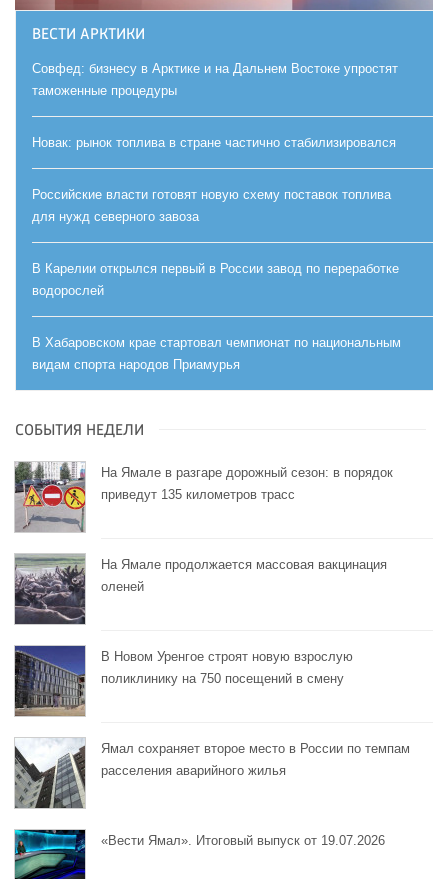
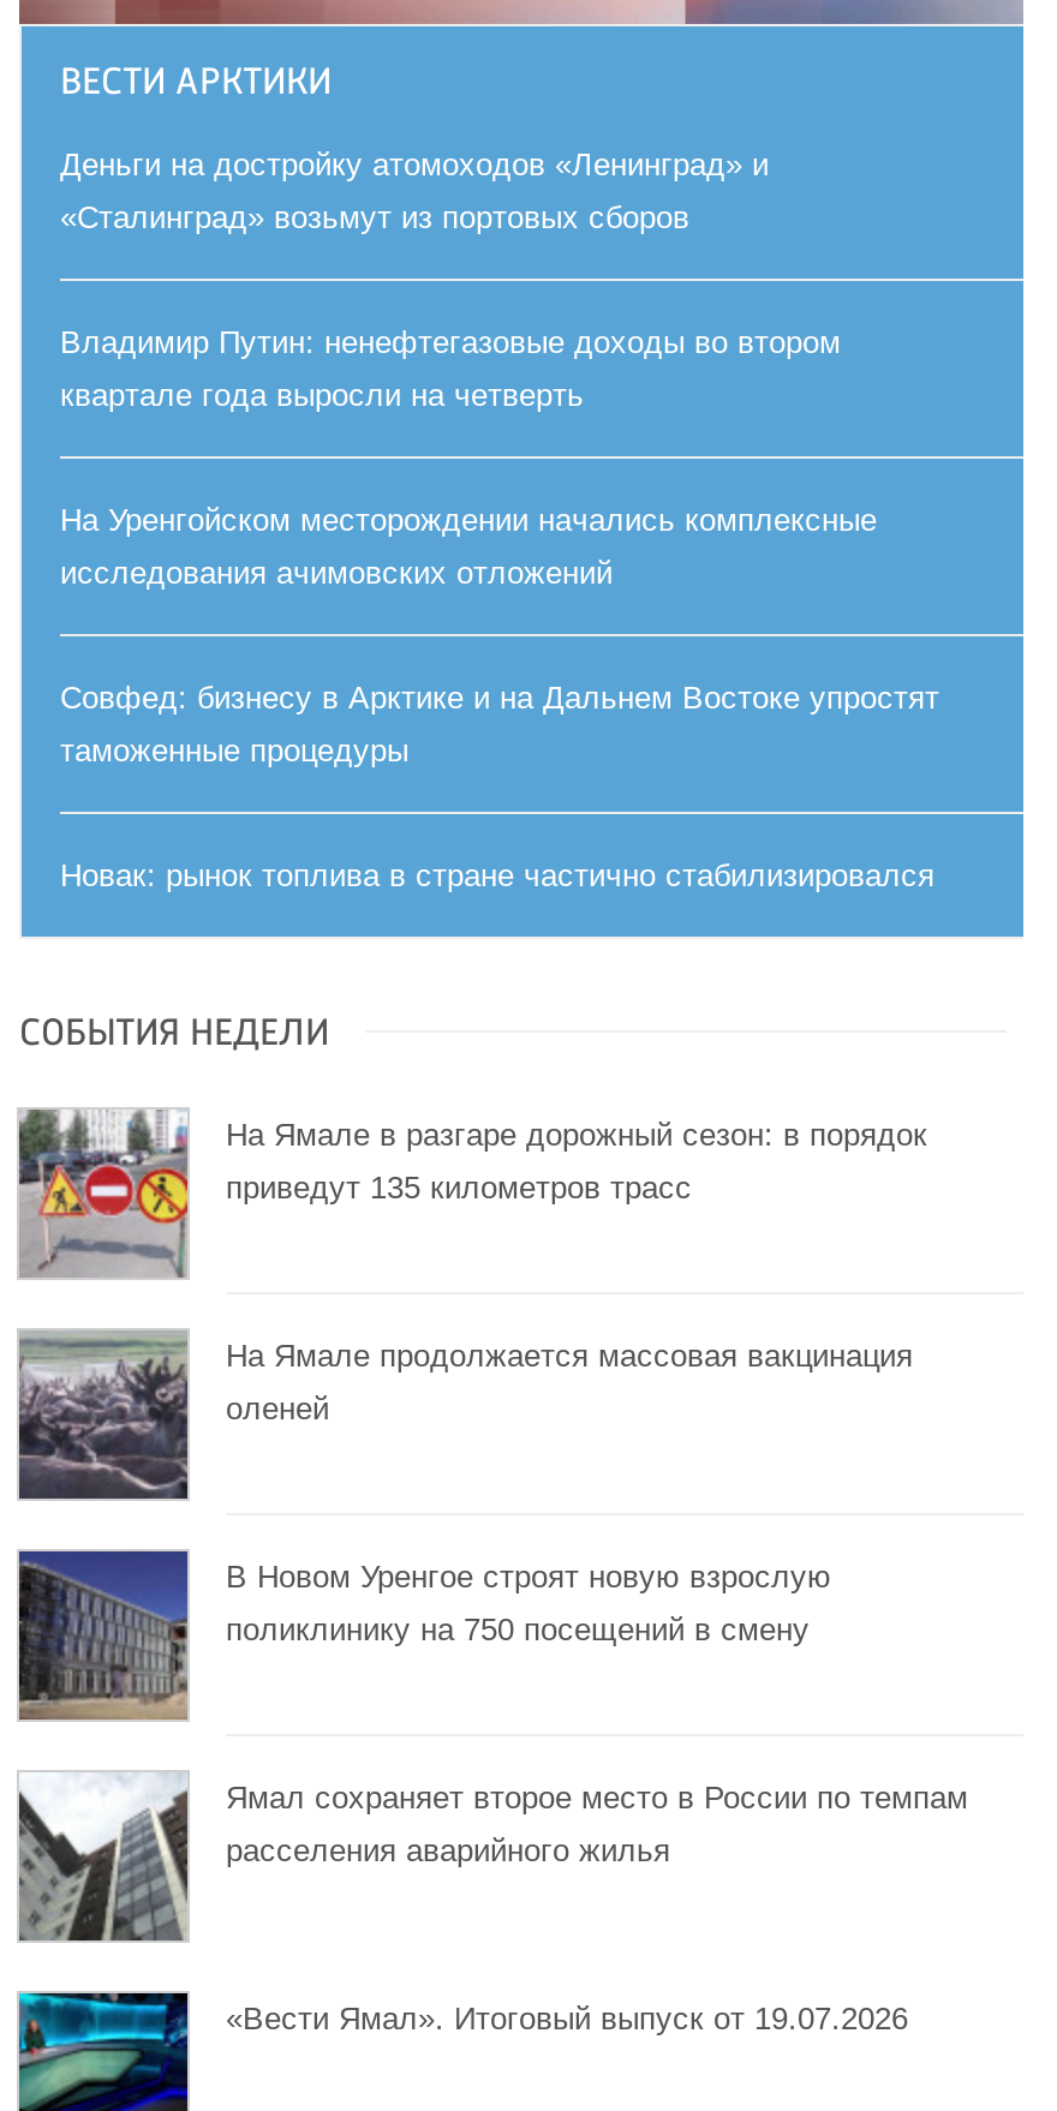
none -> [60,146,877,591] Деньги на достройку атомоходов «Ленинград» и | «Сталинград» возьмут из портовых сборов | Владимир Путин: ненефтегазовые доходы во втором | квартале года выросли на четверть | На Уренгойском месторождении начались комплексные | исследования ачимовских отложений
moved [32,61,398,150] -> [60,679,939,893]: Совфед: бизнесу в Арктике и на Дальнем Востоке упростят | таможенные процедуры | Новак: рынок топлива в стране частично стабилизировался
[32,187,401,372] Российские власти готовят новую схему поставок топлива | для нужд северного завоза | В Карелии открылся первый в России завод по переработке | водорослей | В Хабаровском крае стартовал чемпионат по национальным | видам спорта народов Приамурья -> none

